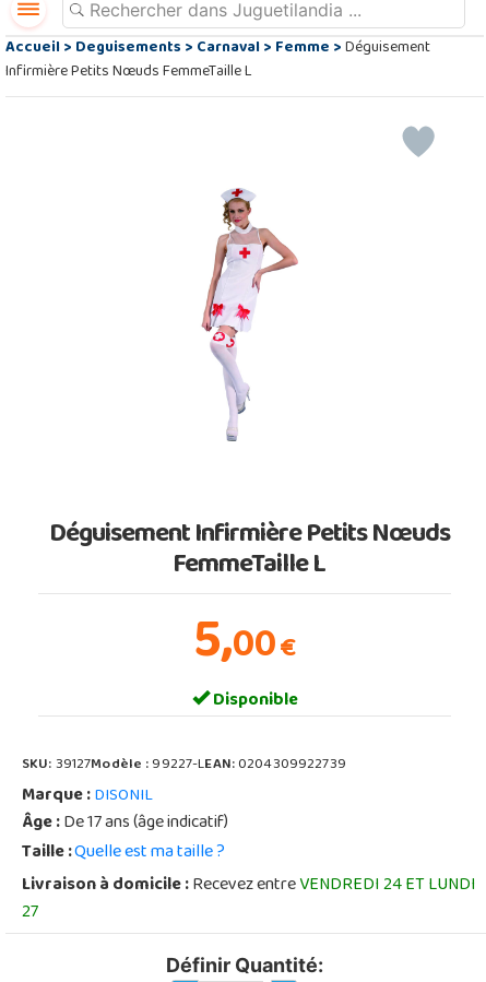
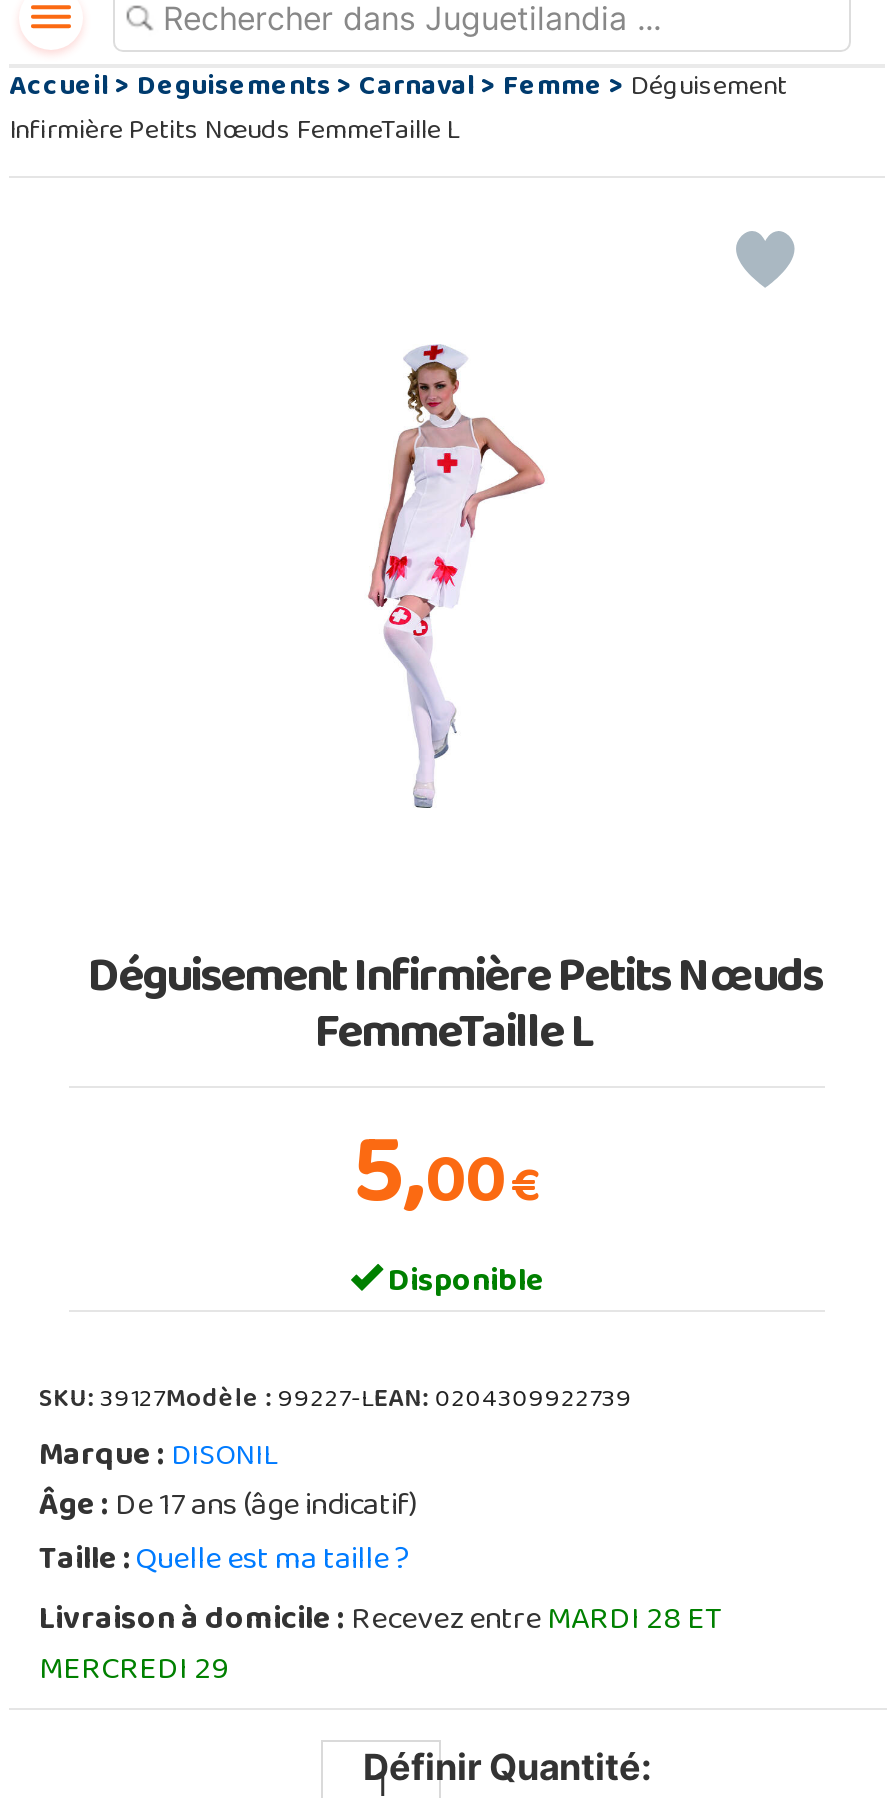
[22,868,476,931] Livraison à domicile : Recevez entreVENDREDI 24 ET LUNDI | 27 -> [39,1590,723,1704] Livraison à domicile : Recevez entreMARDI 28 ET | MERCREDI 29

